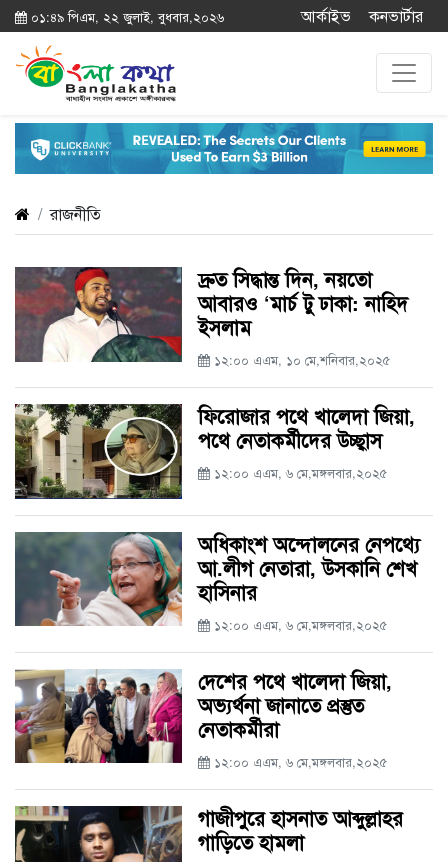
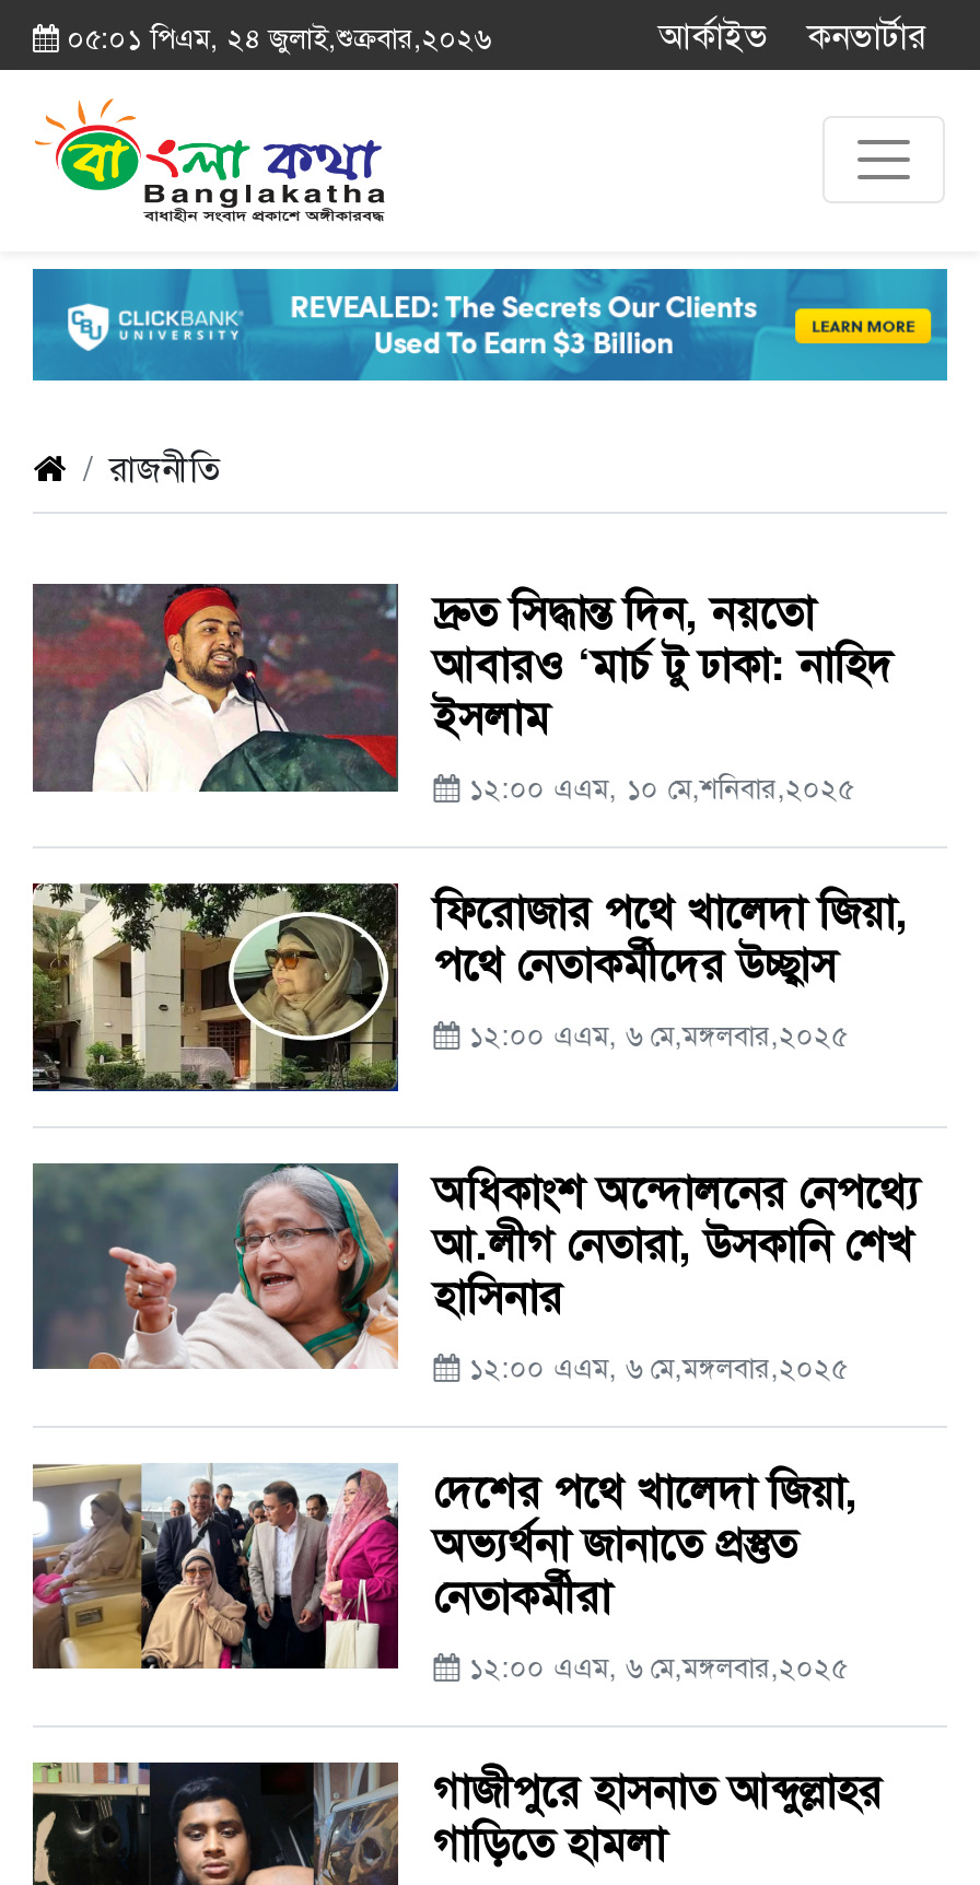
[27,6,224,25] ০১:৪৯ পিএম, ২২ জুলাই, বুধবার,২০২৬ -> [59,14,490,56] ০৫:০১ পিএম, ২৪ জুলাই,শুক্রবার,২০২৬

